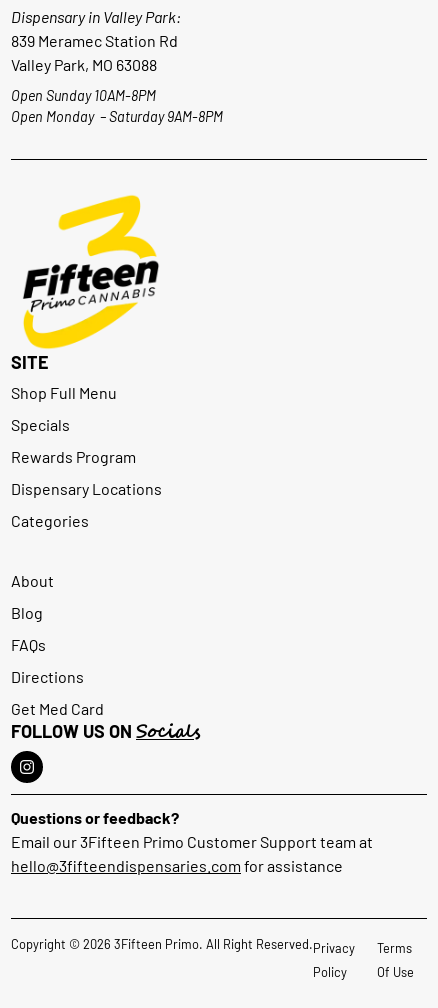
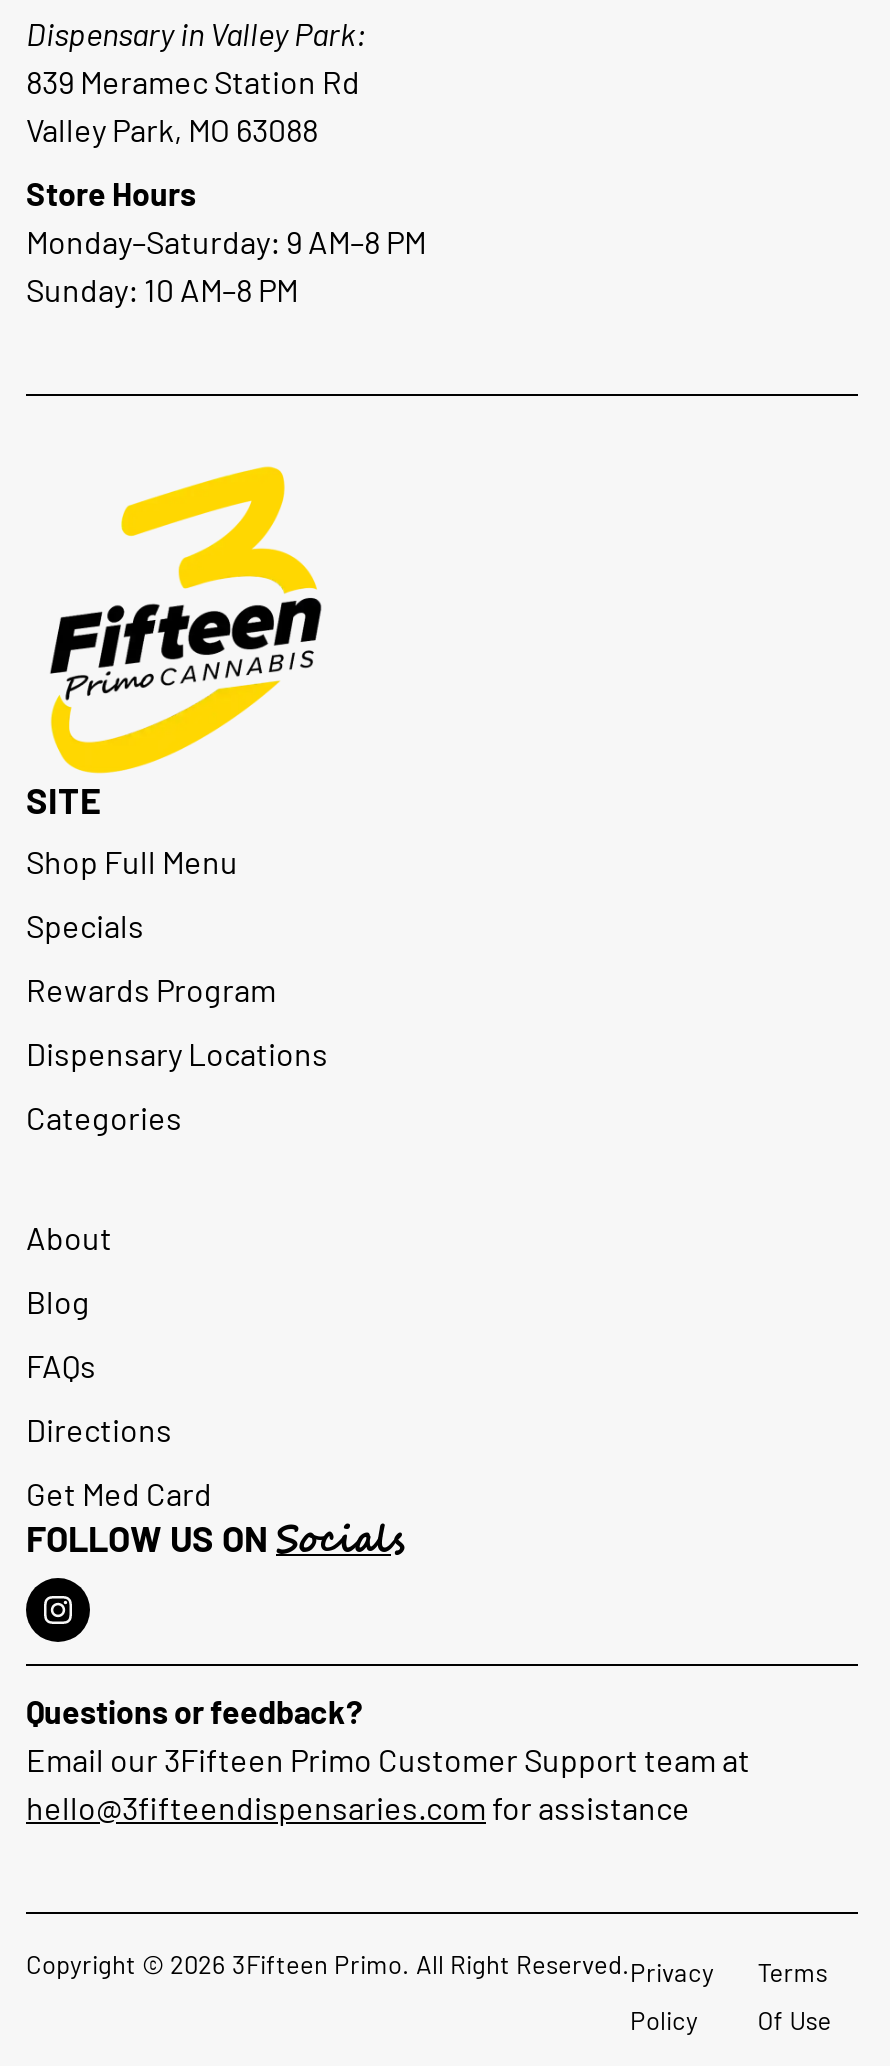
[11,87,226,125] Open Sunday 10AM-8PM | Open Monday – Saturday 9AM-8PM -> [26,174,426,308] Store Hours | Monday–Saturday: 9 AM–8 PM | Sunday: 10 AM–8 PM

